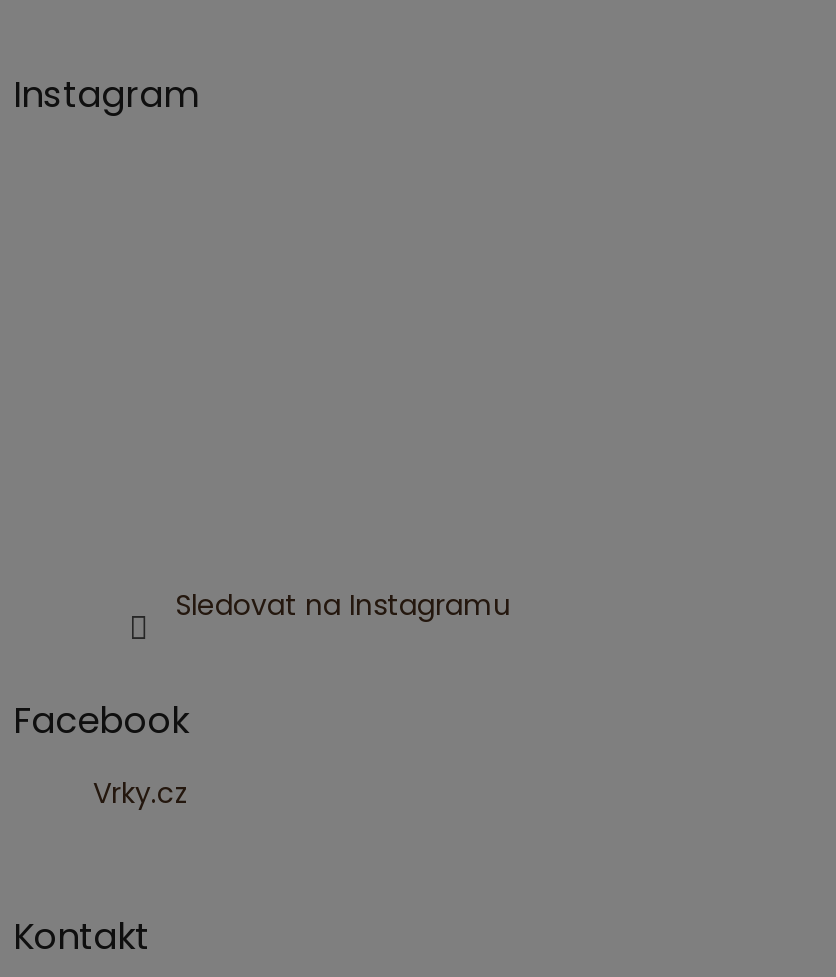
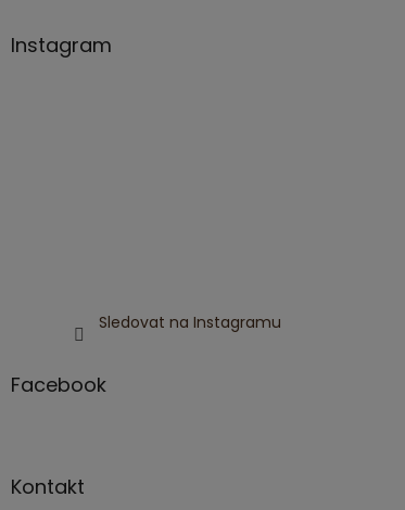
[93,774,189,814] Vrky.cz -> none

